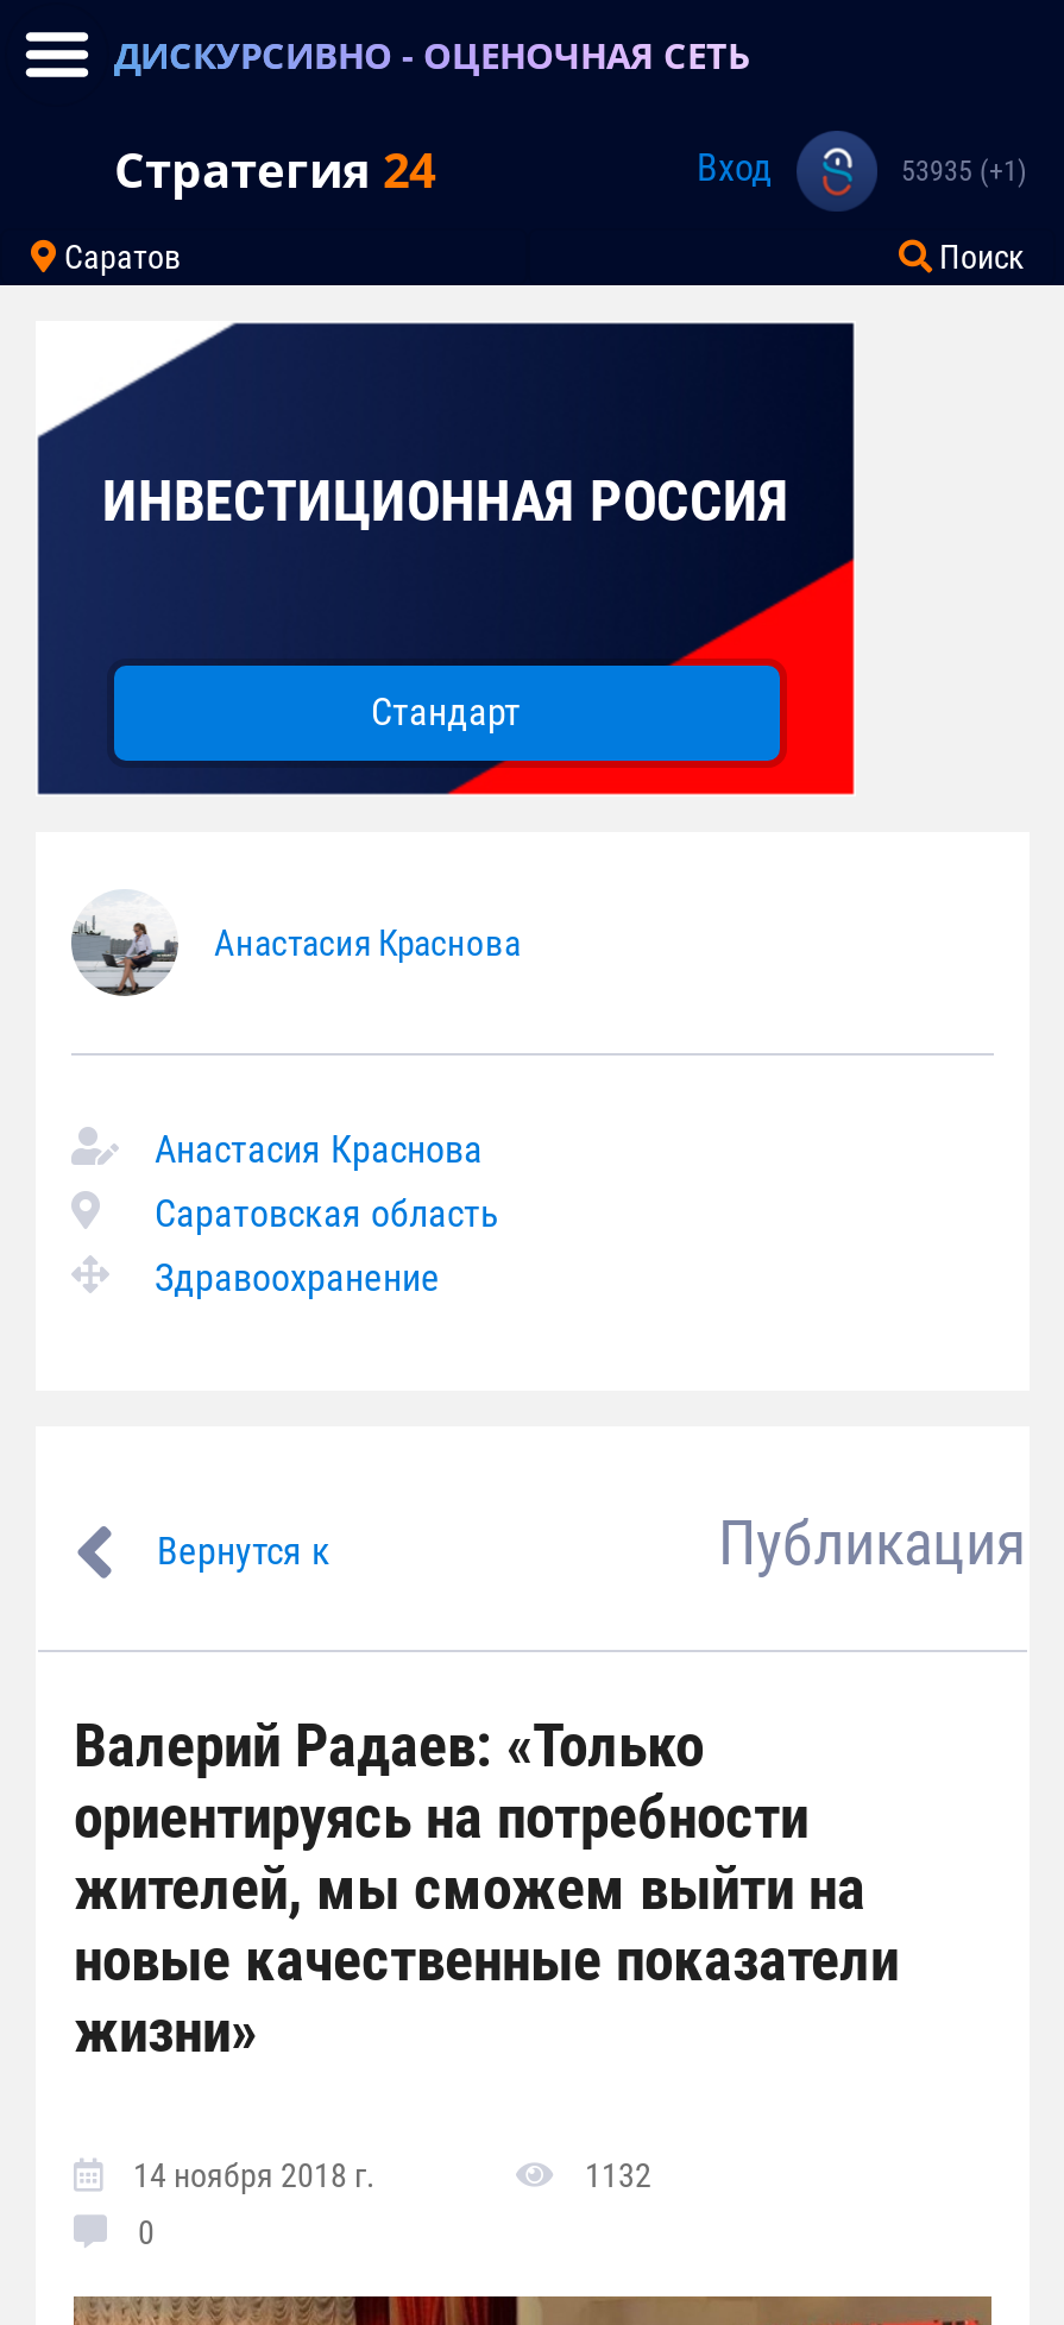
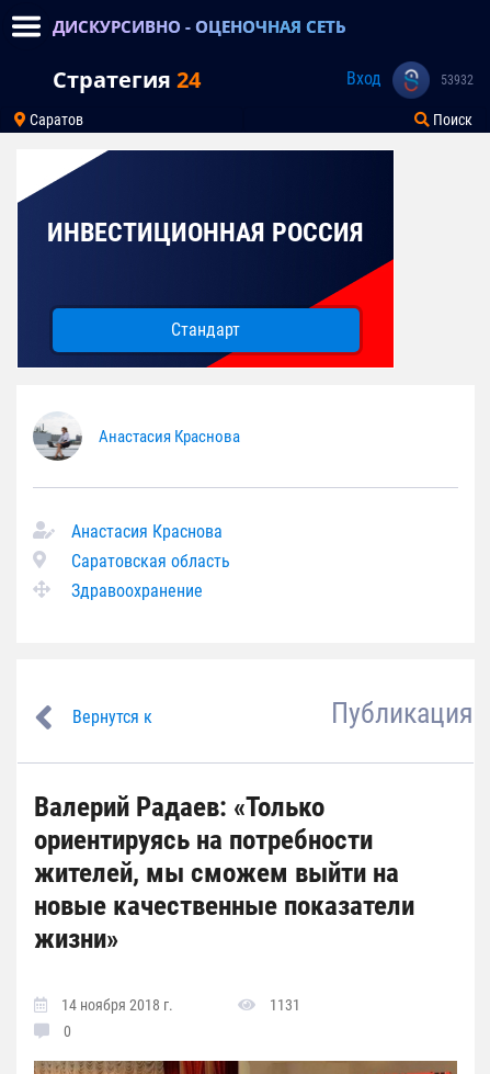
[901,155,1027,188] 53935 (+1) -> [441,72,474,88] 53932
[578,2156,651,2194] 1132 -> [266,996,300,1014] 1131

